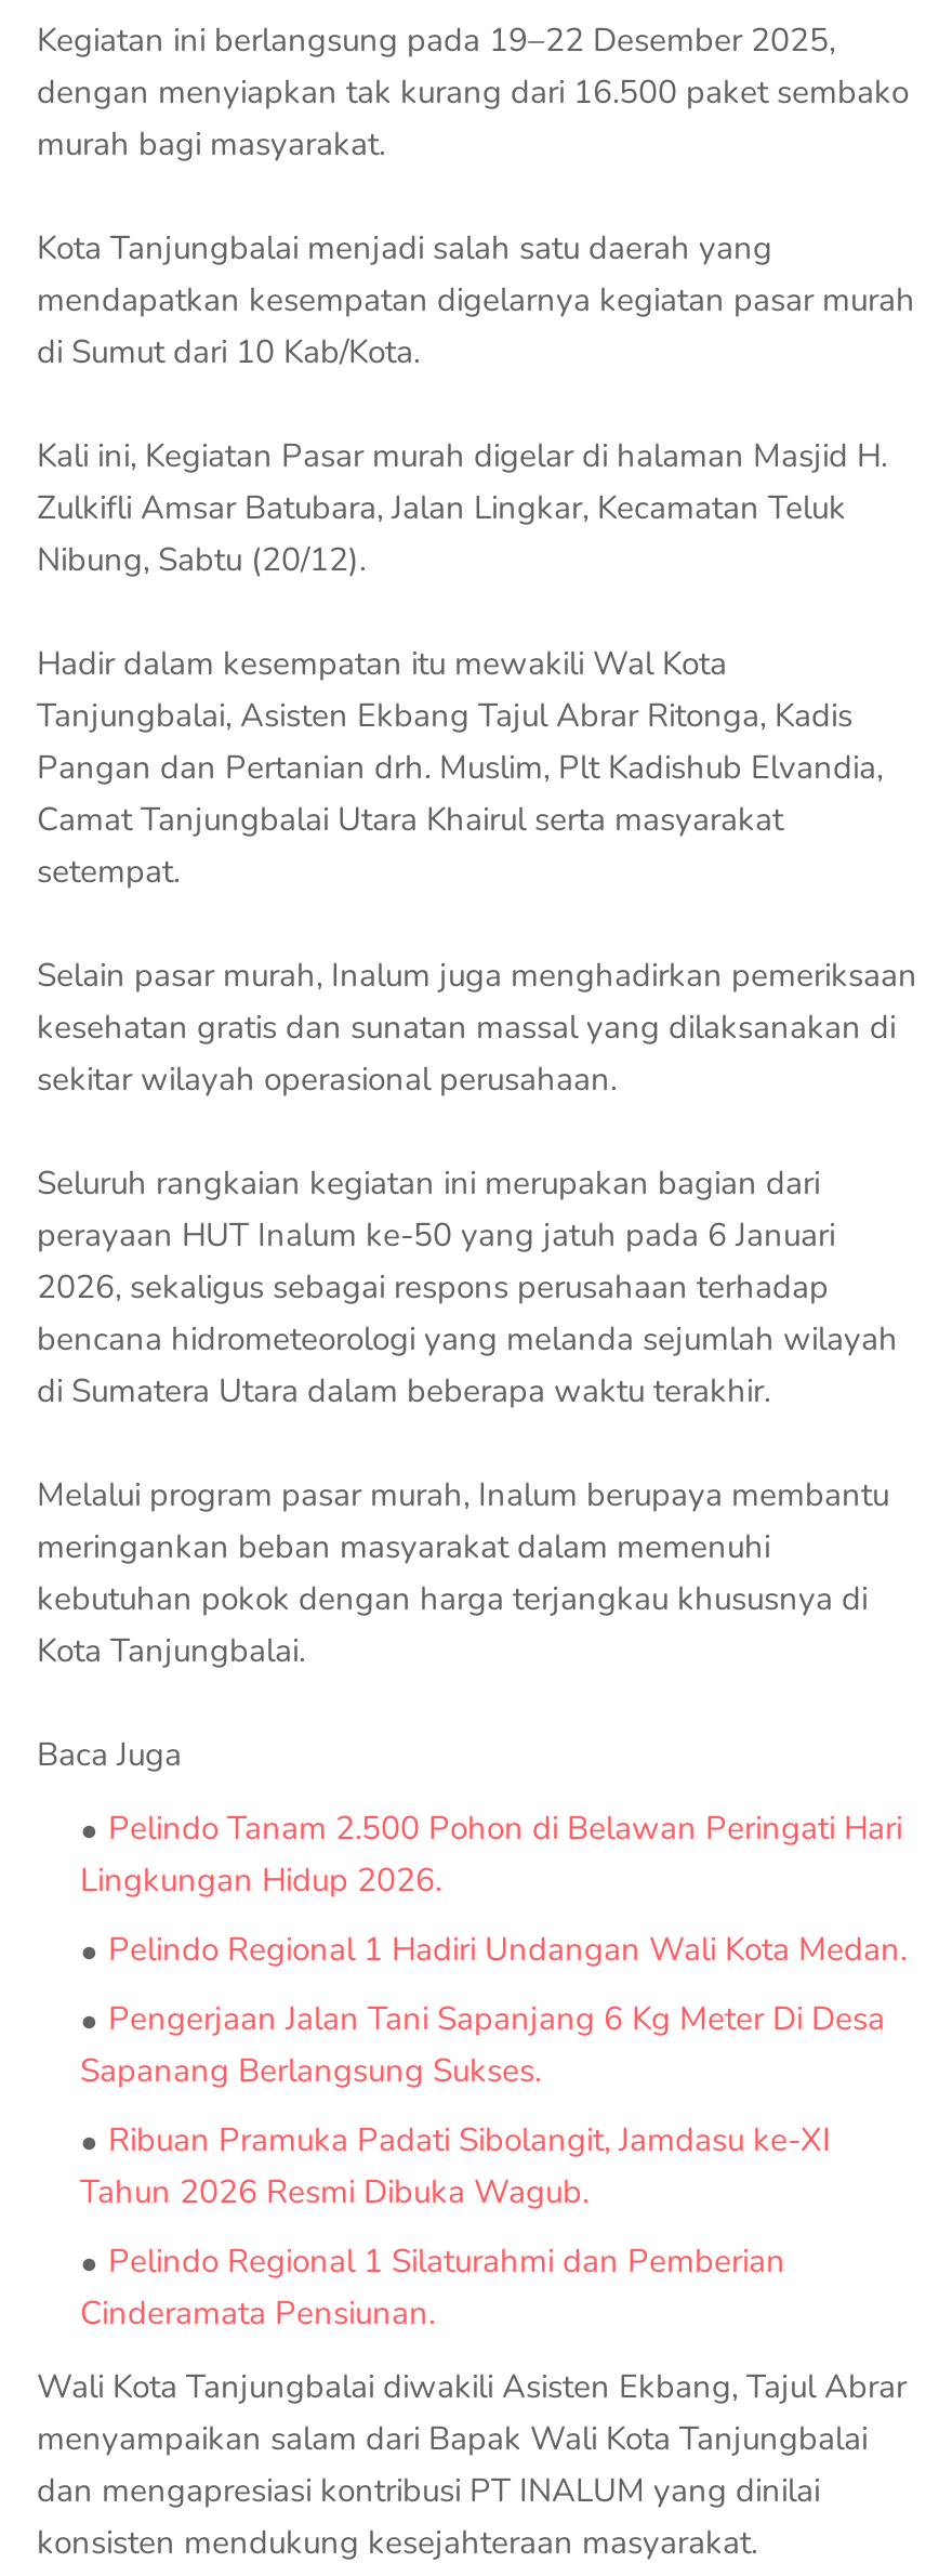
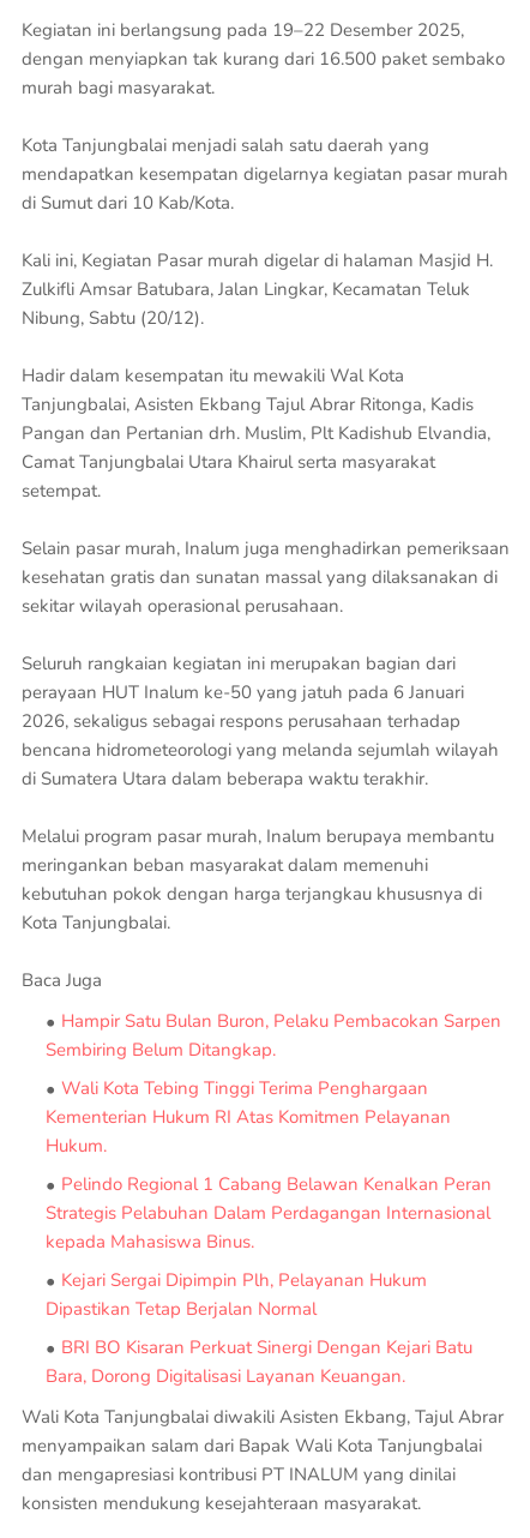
[80,1806,902,1901] Pelindo Tanam 2.500 Pohon di Belawan Peringati Hari | Lingkungan Hidup 2026. -> [46,1009,501,1061] Hampir Satu Bulan Buron, Pelaku Pembacokan Sarpen | Sembiring Belum Ditangkap.
[108,1927,907,1971] Pelindo Regional 1 Hadiri Undangan Wali Kota Medan. -> [46,1076,451,1157] Wali Kota Tebing Tinggi Terima Penghargaan | Kementerian Hukum RI Atas Komitmen Pelayanan | Hukum.
[80,1997,885,2092] Pengerjaan Jalan Tani Sapanjang 6 Kg Meter Di Desa | Sapanang Berlangsung Sukses. -> [46,1172,492,1253] Pelindo Regional 1 Cabang Belawan Kenalkan Peran | Strategis Pelabuhan Dalam Perdagangan Internasional | kepada Mahasiswa Binus.
[80,2118,831,2213] Ribuan Pramuka Padati Sibolangit, Jamdasu ke-XI | Tahun 2026 Resmi Dibuka Wagub. -> [46,1268,427,1321] Kejari Sergai Dipimpin Plh, Pelayanan Hukum | Dipastikan Tetap Berjalan Normal
[80,2239,785,2334] Pelindo Regional 1 Silaturahmi dan Pemberian | Cinderamata Pensiunan. -> [46,1335,472,1388] BRI BO Kisaran Perkuat Sinergi Dengan Kejari Batu | Bara, Dorong Digitalisasi Layanan Keuangan.

